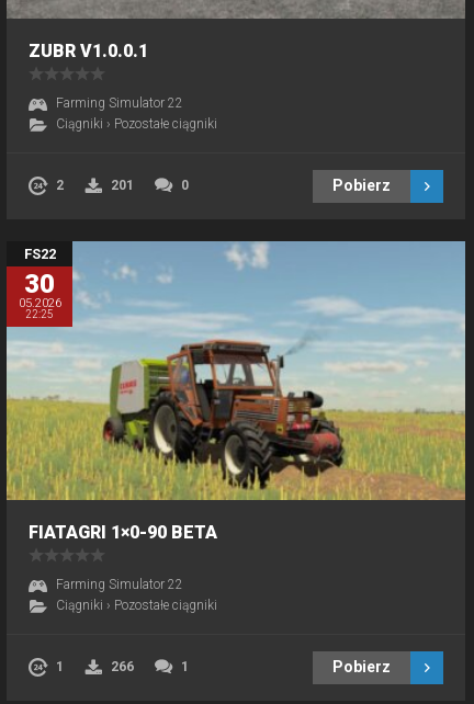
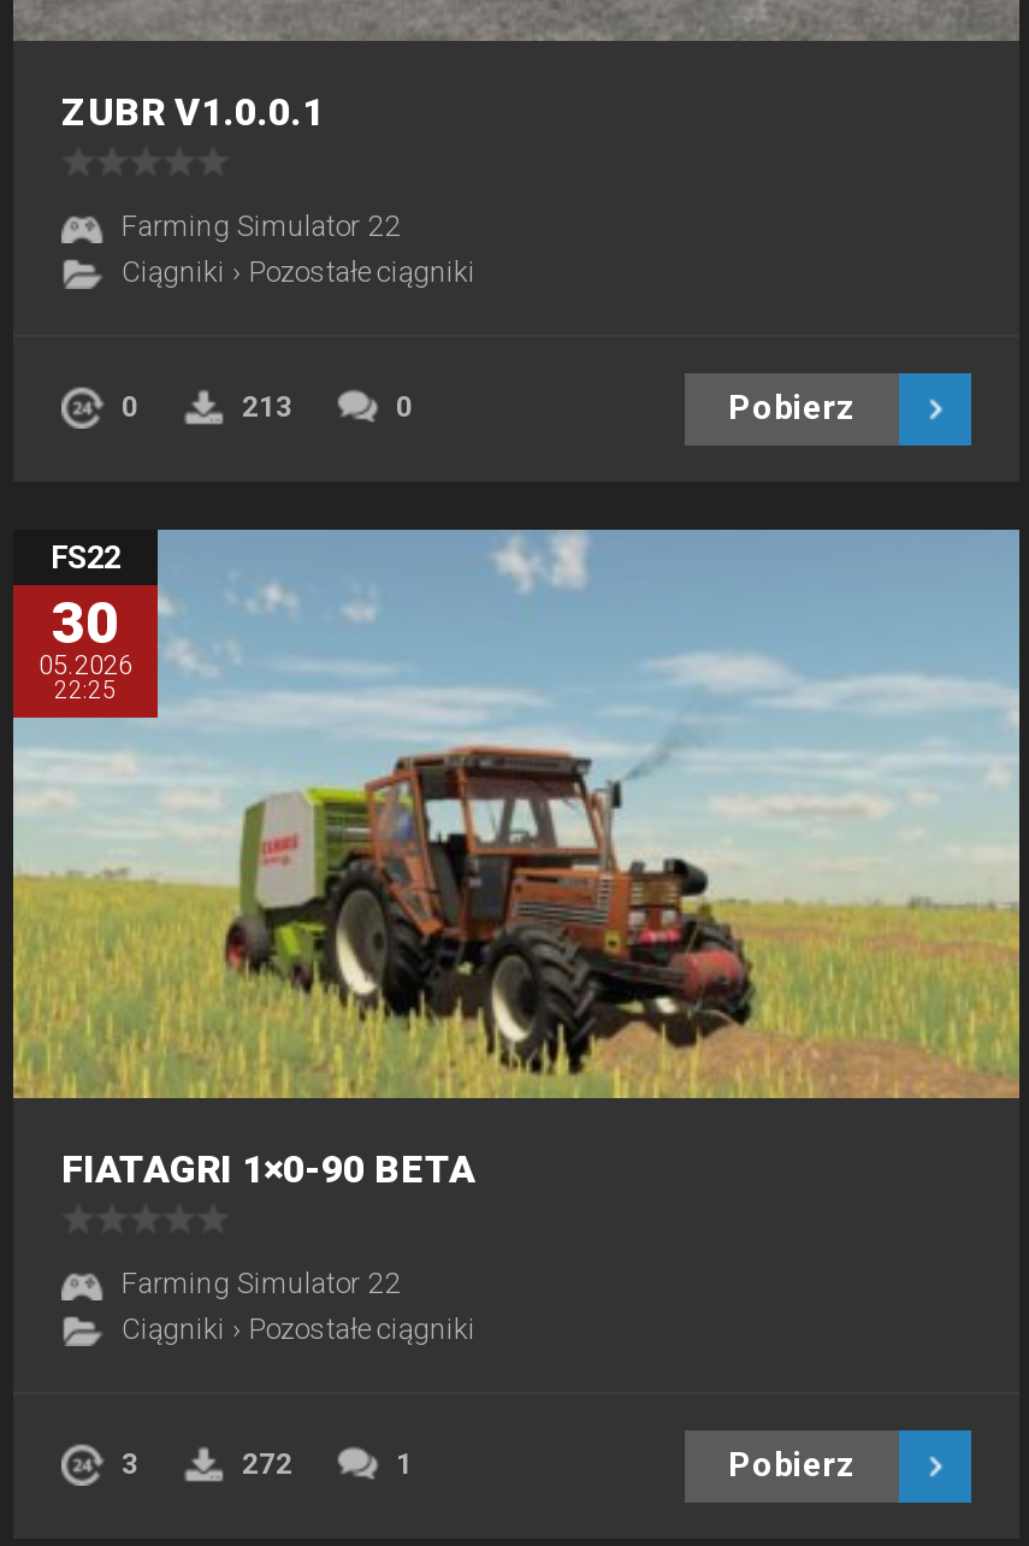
[56,178,64,194] 2 -> [122,391,138,425] 0
[111,178,134,194] 201 -> [242,391,292,425] 213
[56,659,64,674] 1 -> [122,1447,138,1481] 3
[111,659,134,674] 266 -> [242,1447,292,1481] 272

